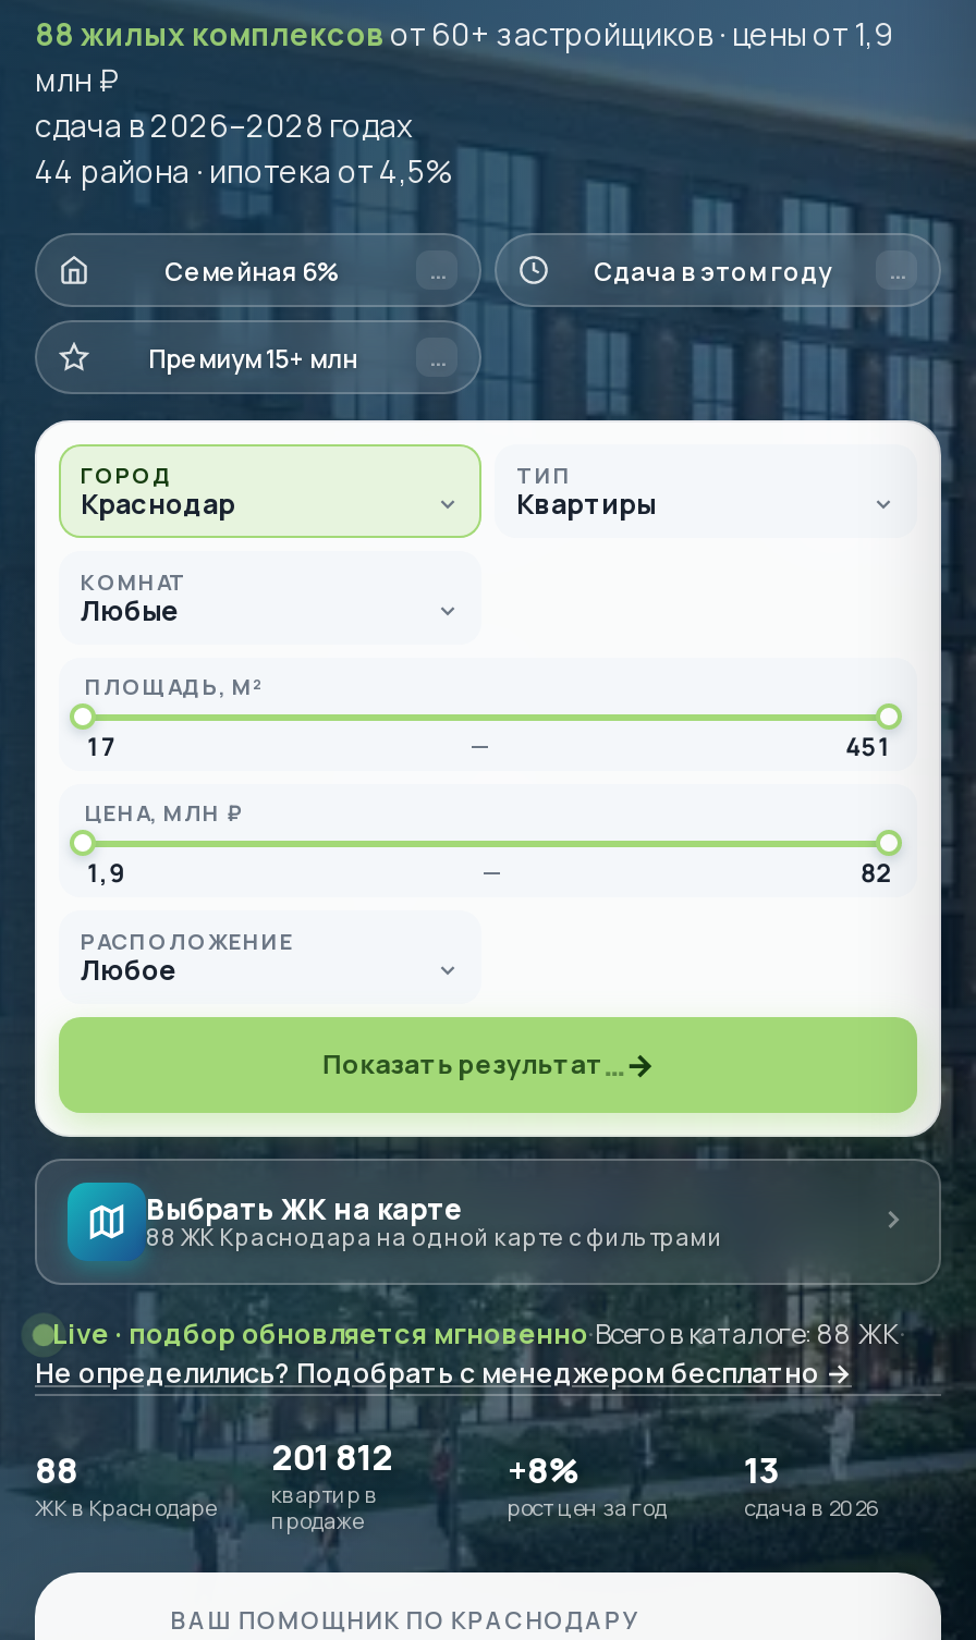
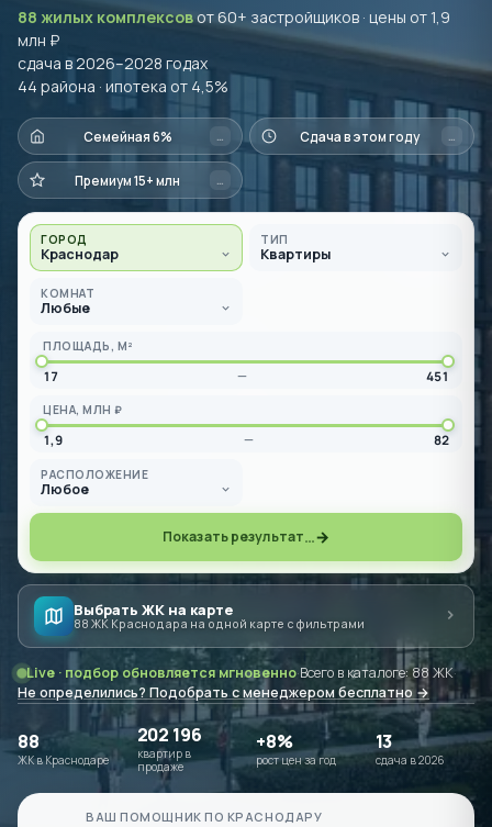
[271,1433,393,1481] 201 812 -> [137,723,201,747] 202 196

